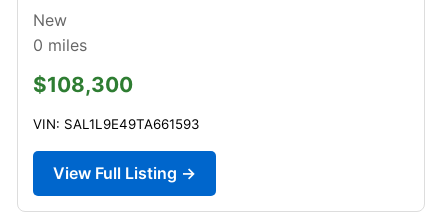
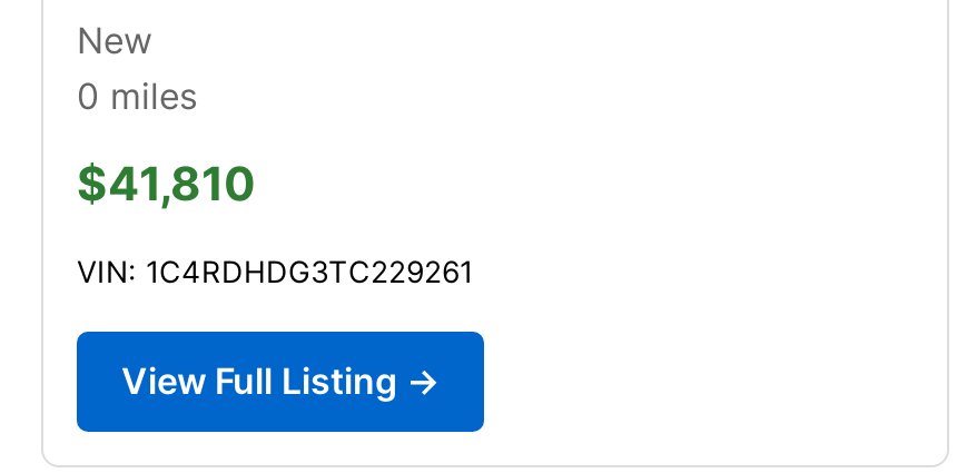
[33,72,133,97] $108,300 -> [77,156,255,211] $41,810
[33,116,199,132] VIN: SAL1L9E49TA661593 -> [77,254,473,289] VIN: 1C4RDHDG3TC229261

